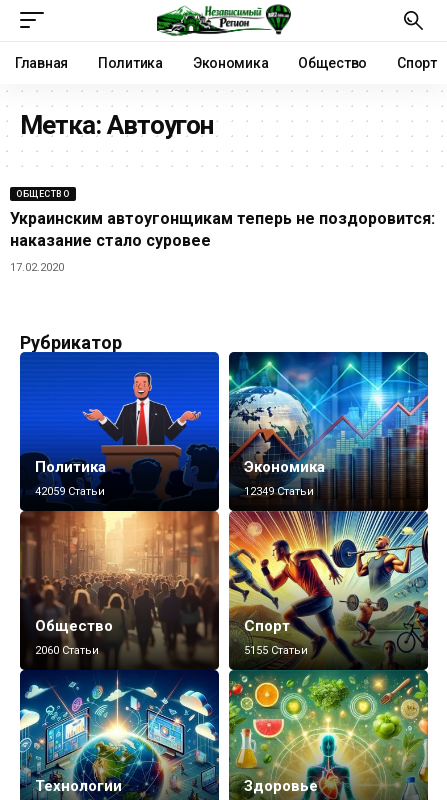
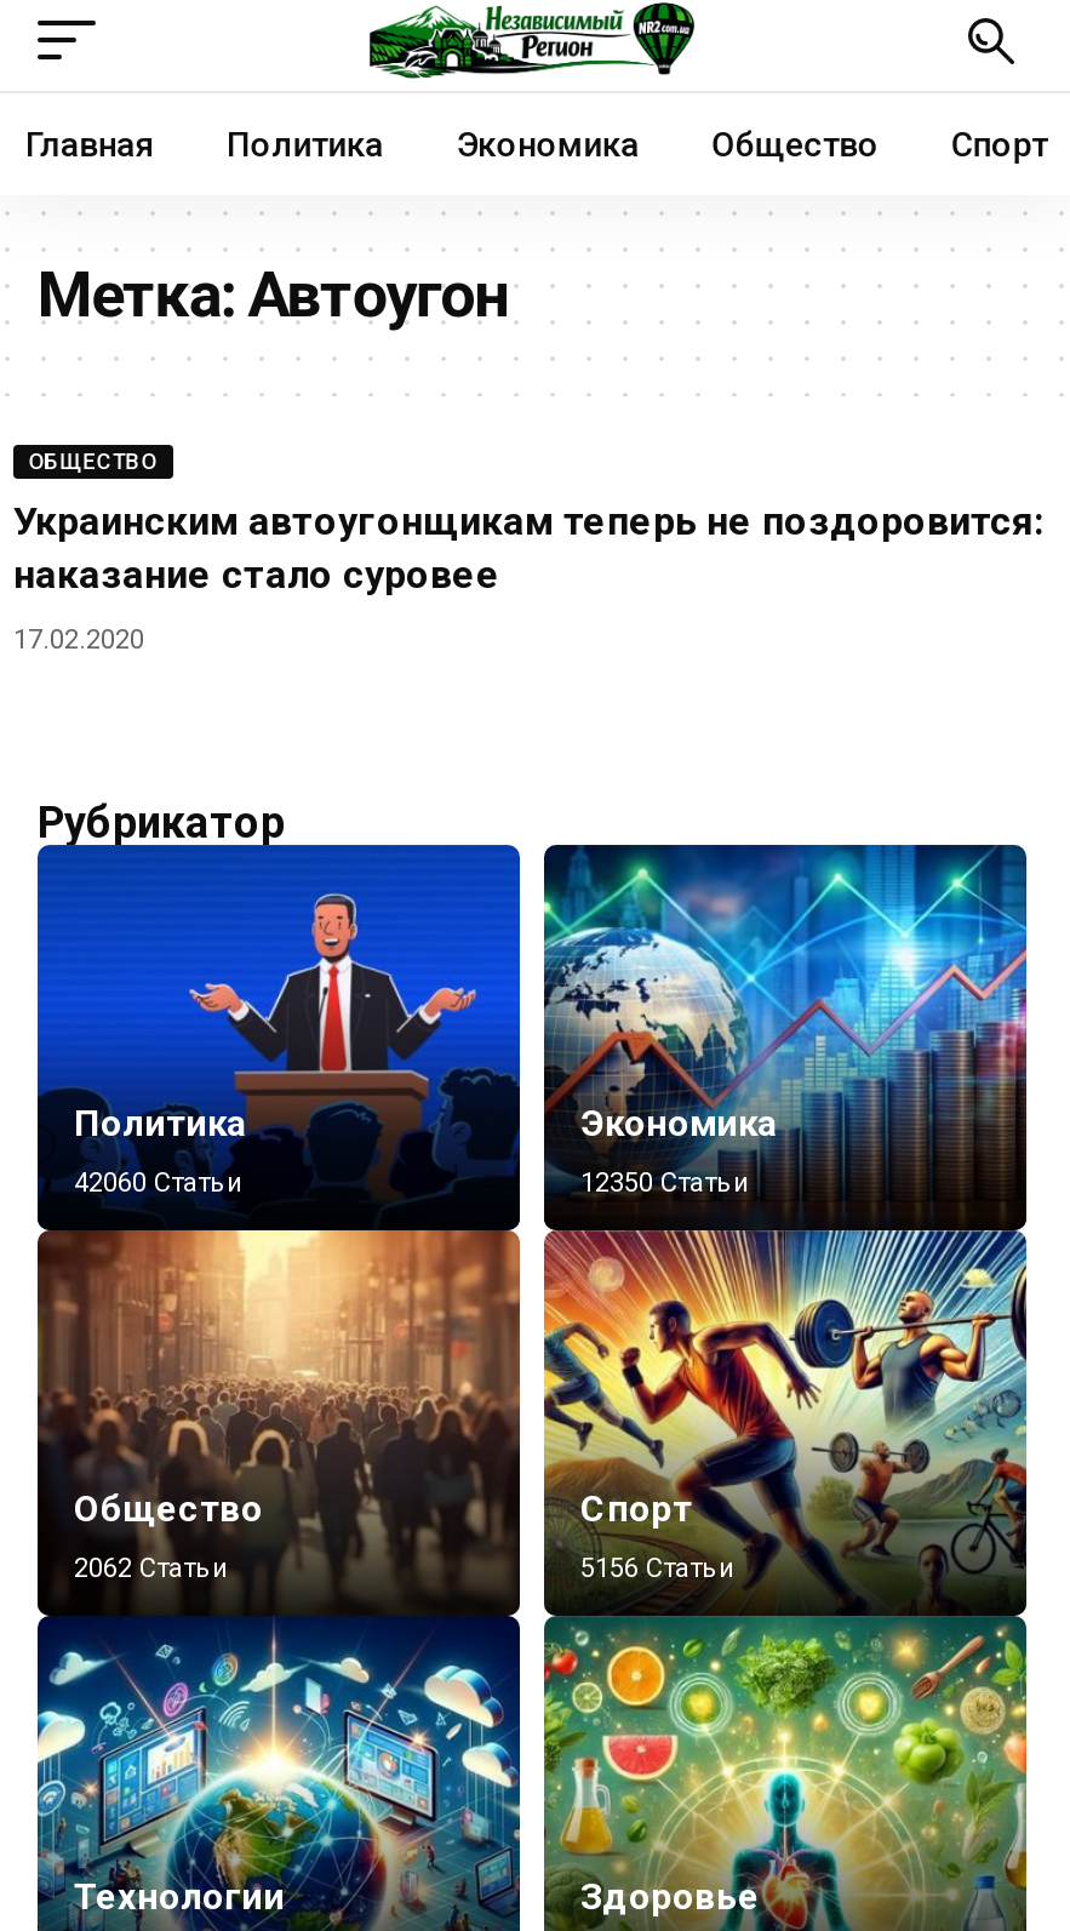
[35,485,105,498] 42059 Статьи -> [74,1168,244,1199] 42060 Статьи
[244,485,314,498] 12349 Статьи -> [580,1168,750,1199] 12350 Статьи
[35,644,99,657] 2060 Статьи -> [74,1554,229,1585] 2062 Статьи
[244,644,308,657] 5155 Статьи -> [580,1554,736,1585] 5156 Статьи

